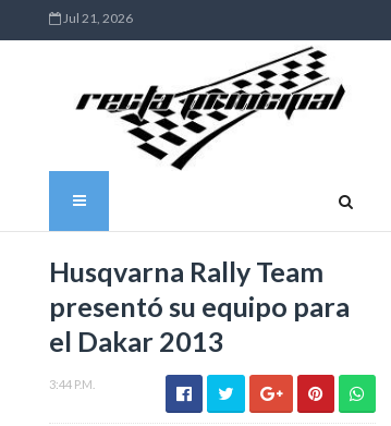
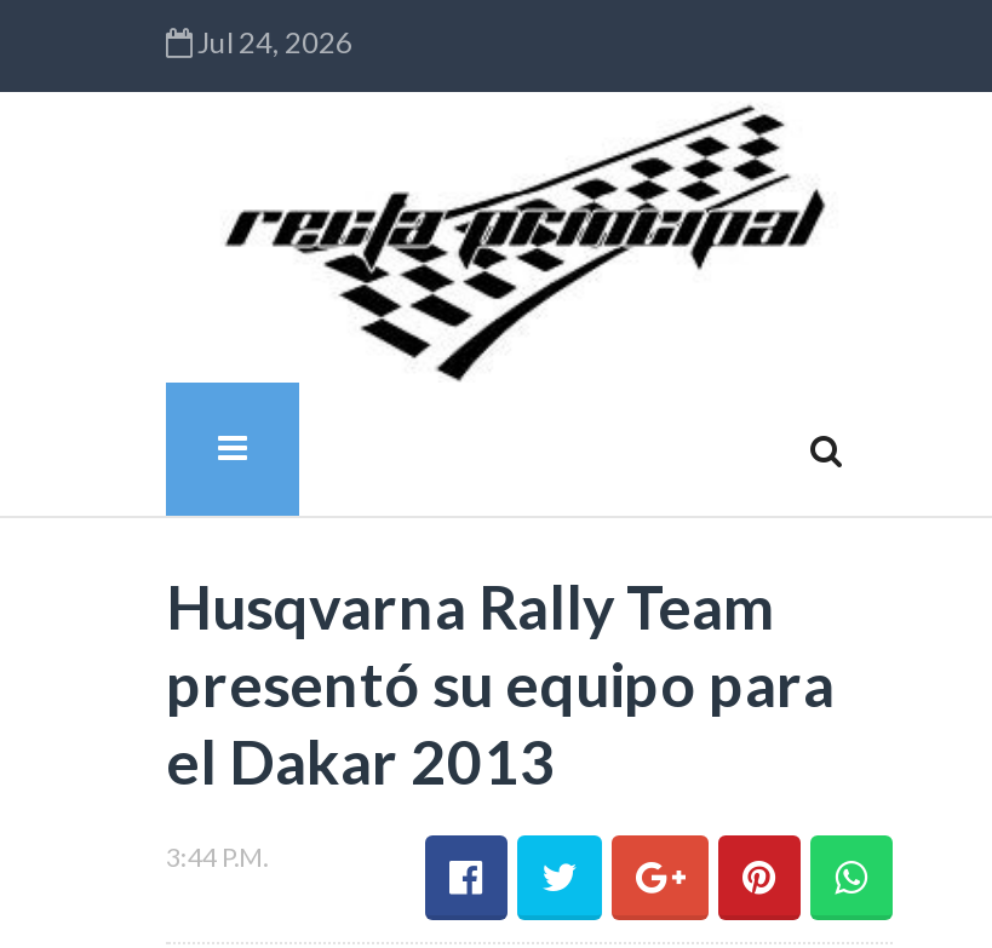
[63,10,133,26] Jul 21, 2026 -> [197,24,352,61] Jul 24, 2026

